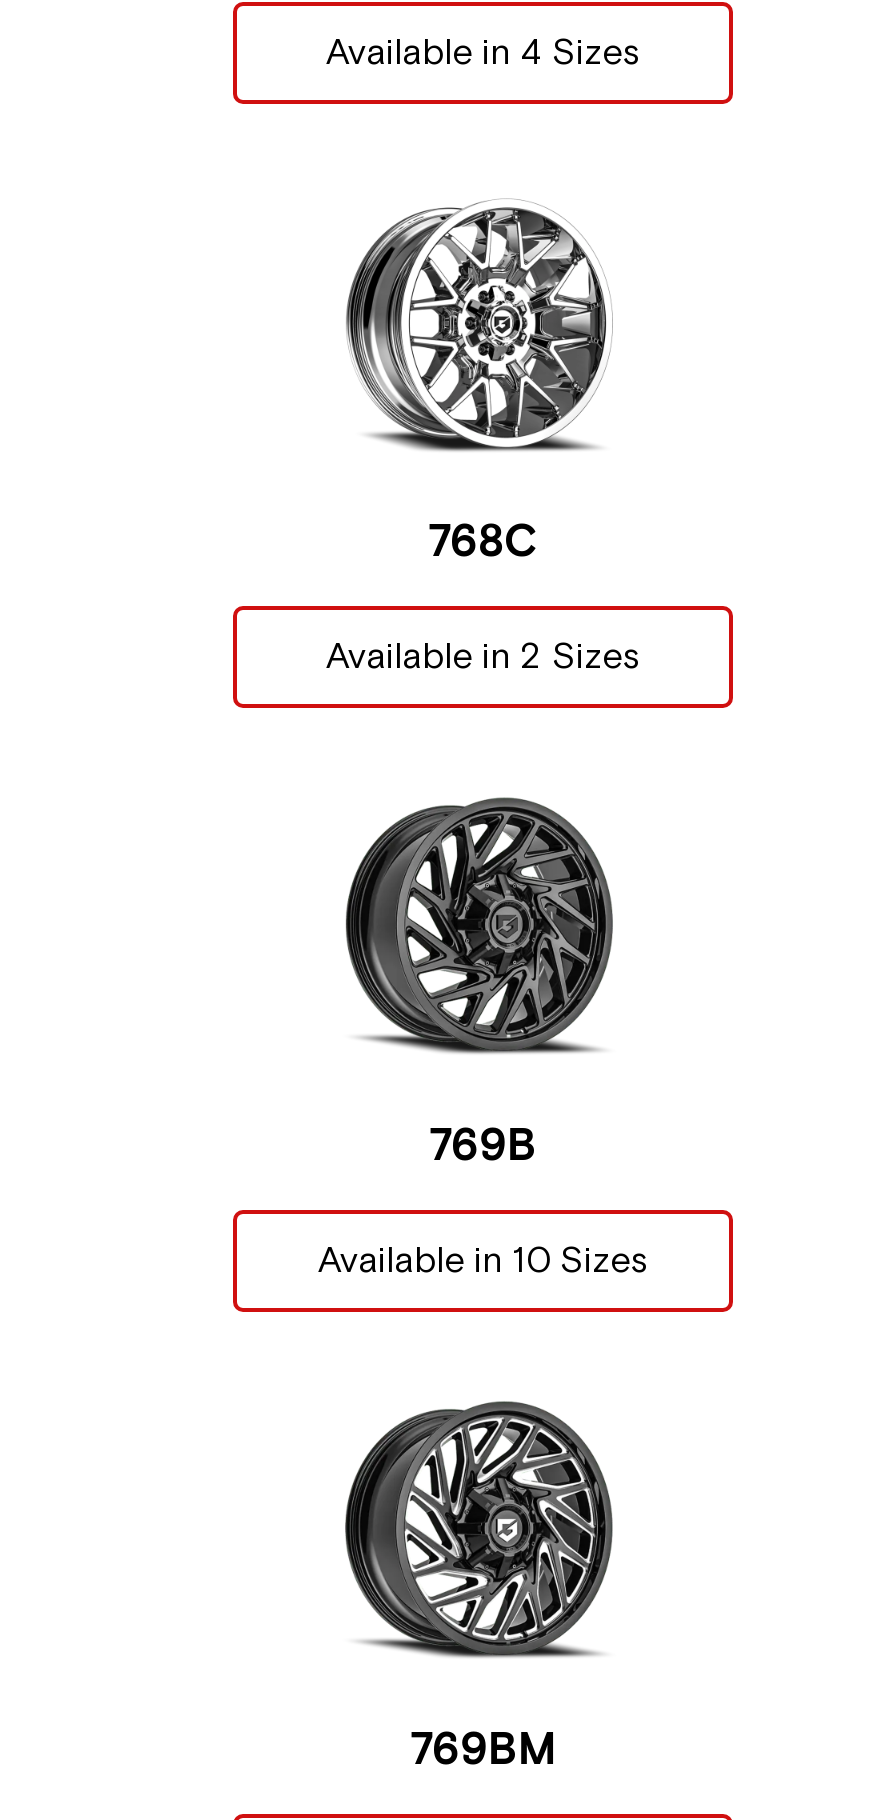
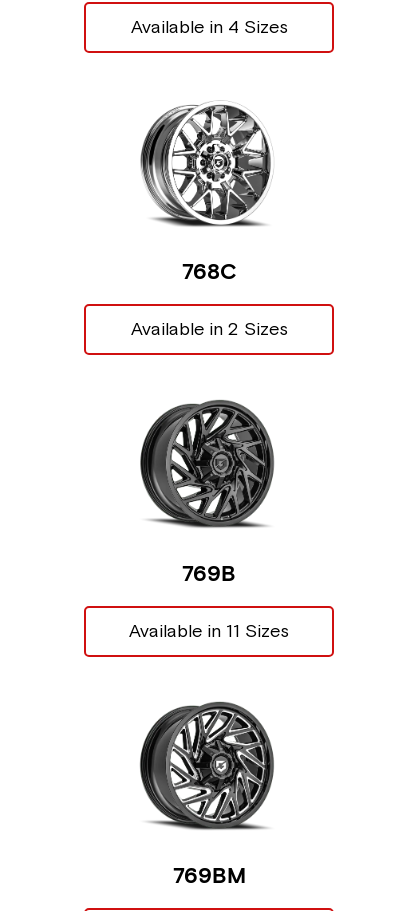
[318,1239,648,1283] Available in 10 Sizes -> [129,620,289,642] Available in 11 Sizes

